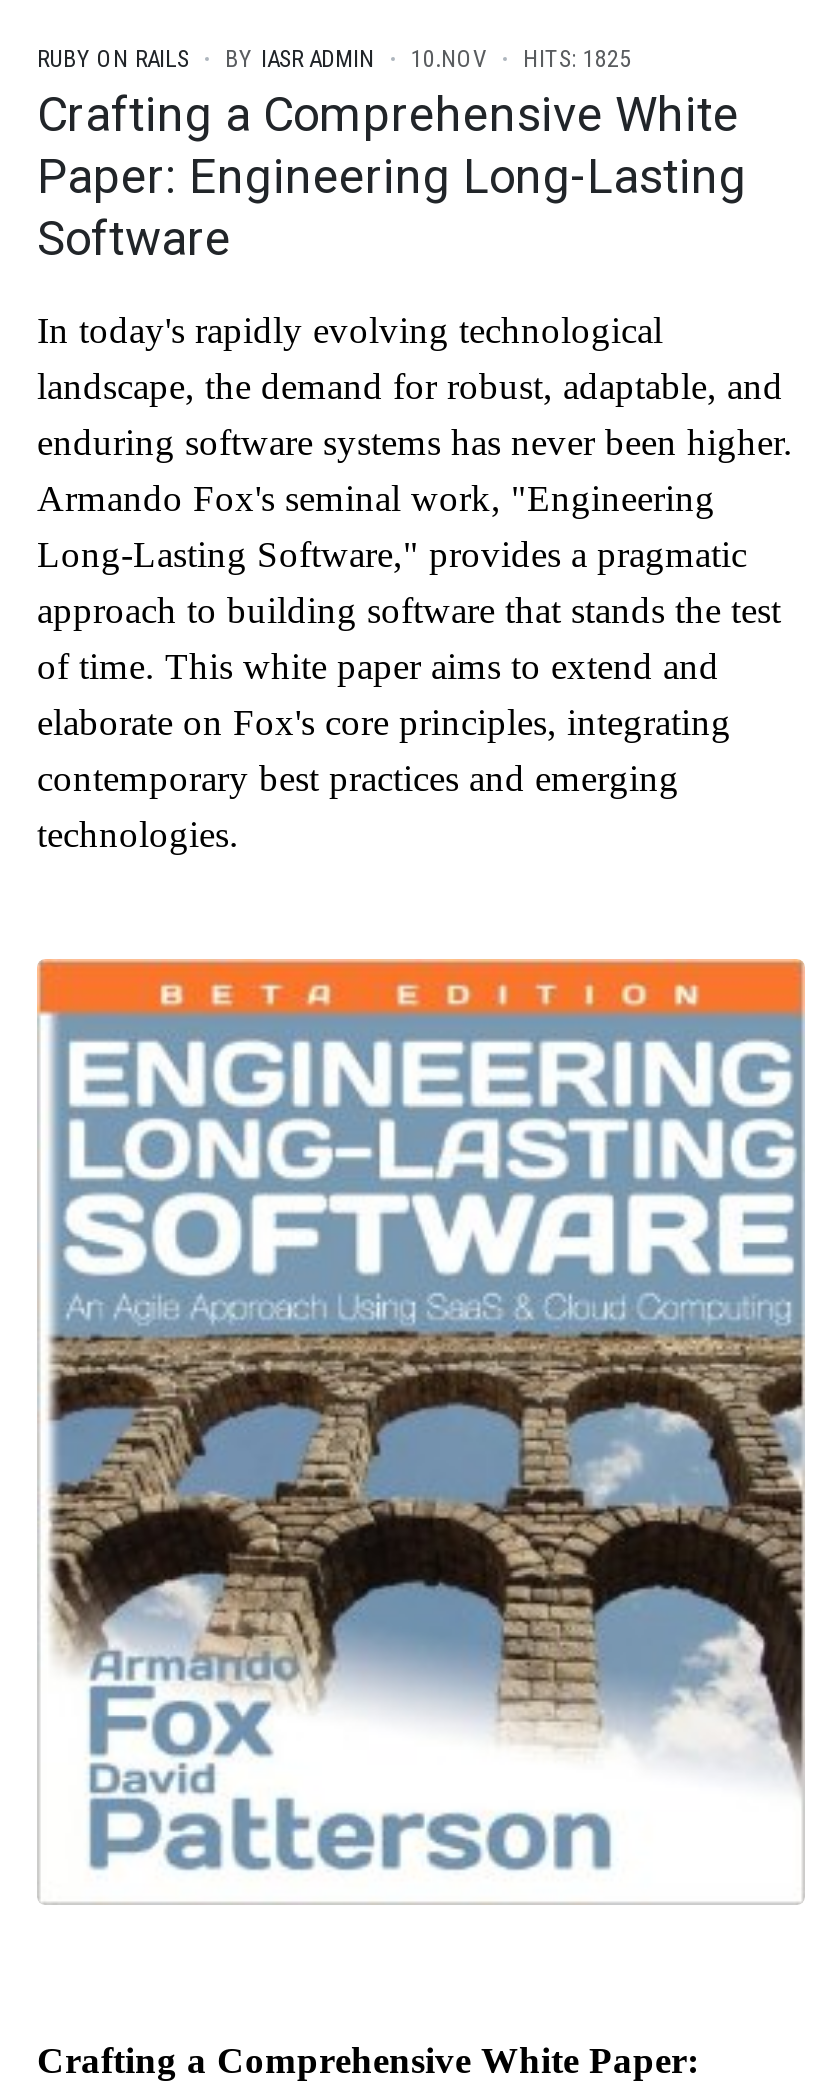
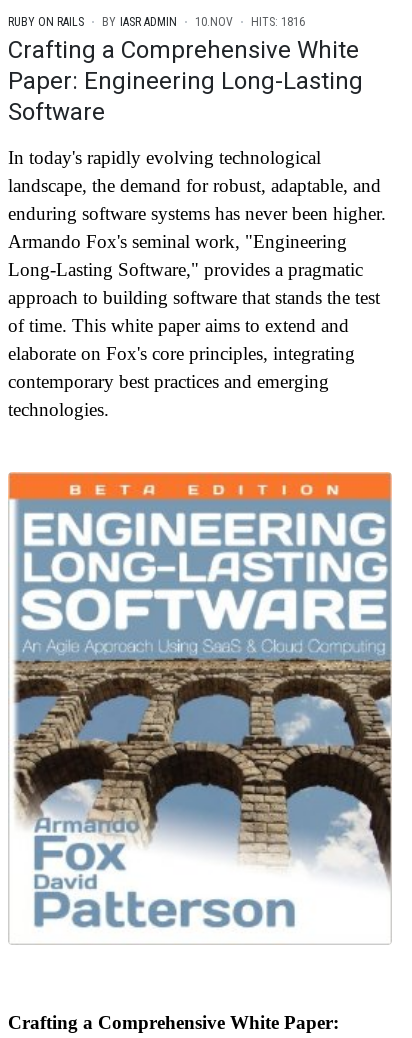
[37,46,631,74] RUBY ON RAILS BY IASR ADMIN 10.NOV HITS: 1825 -> [8,15,305,29] RUBY ON RAILS BY IASR ADMIN 10.NOV HITS: 1816

